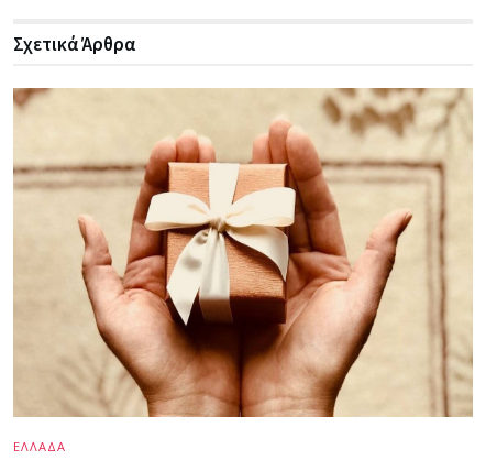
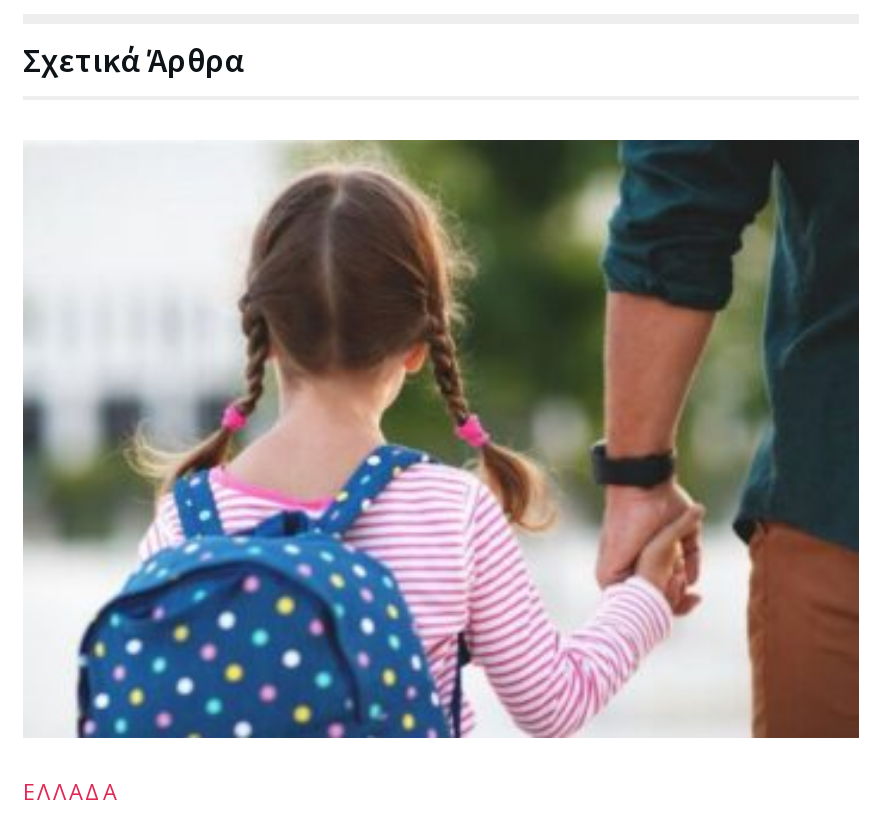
[12,87,473,418] [image] -> [21,138,861,740] [image]

